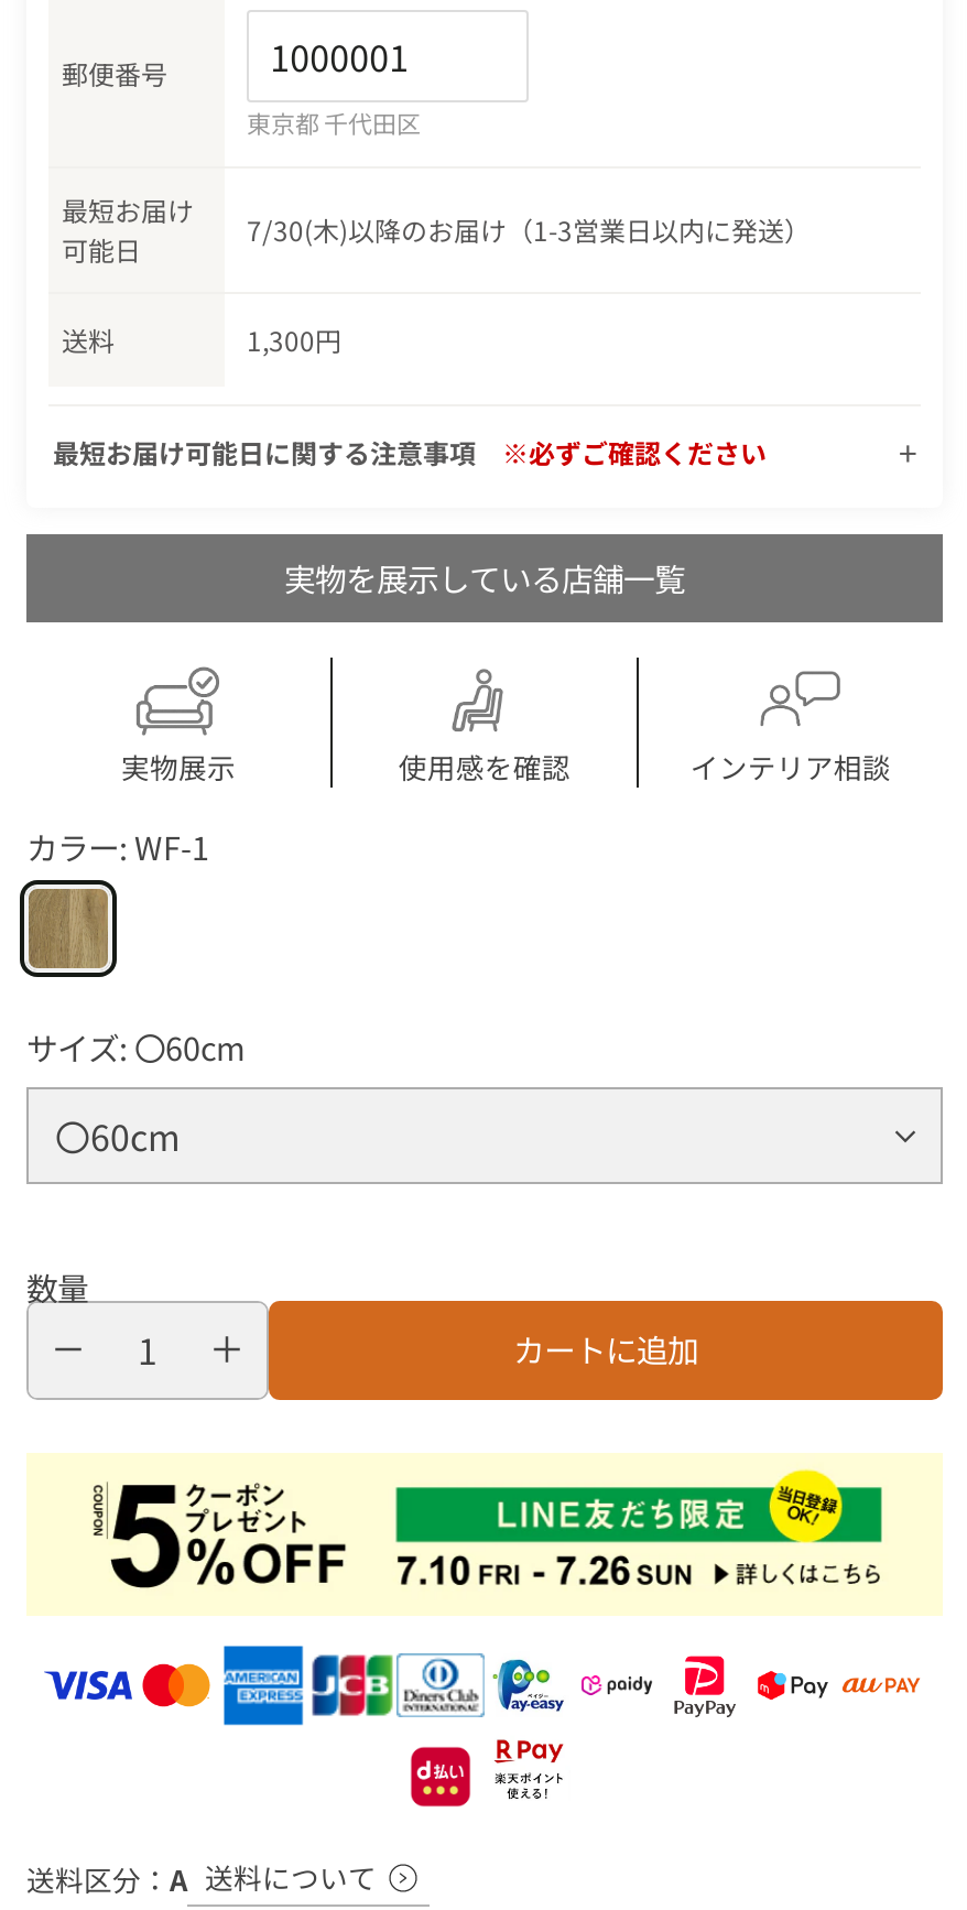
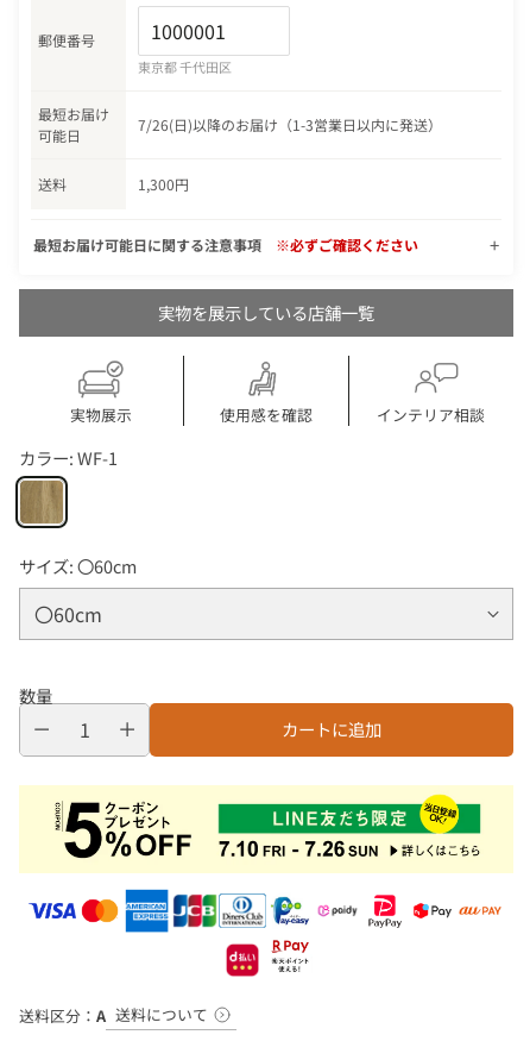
[247,210,811,247] 7/30(木)以降のお届け（1-3営業日以内に発送） -> [138,114,442,134] 7/26(日)以降のお届け（1-3営業日以内に発送）

